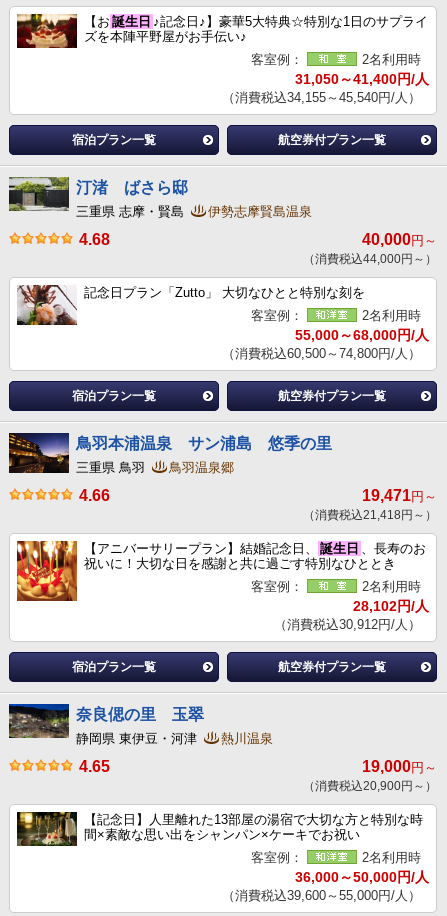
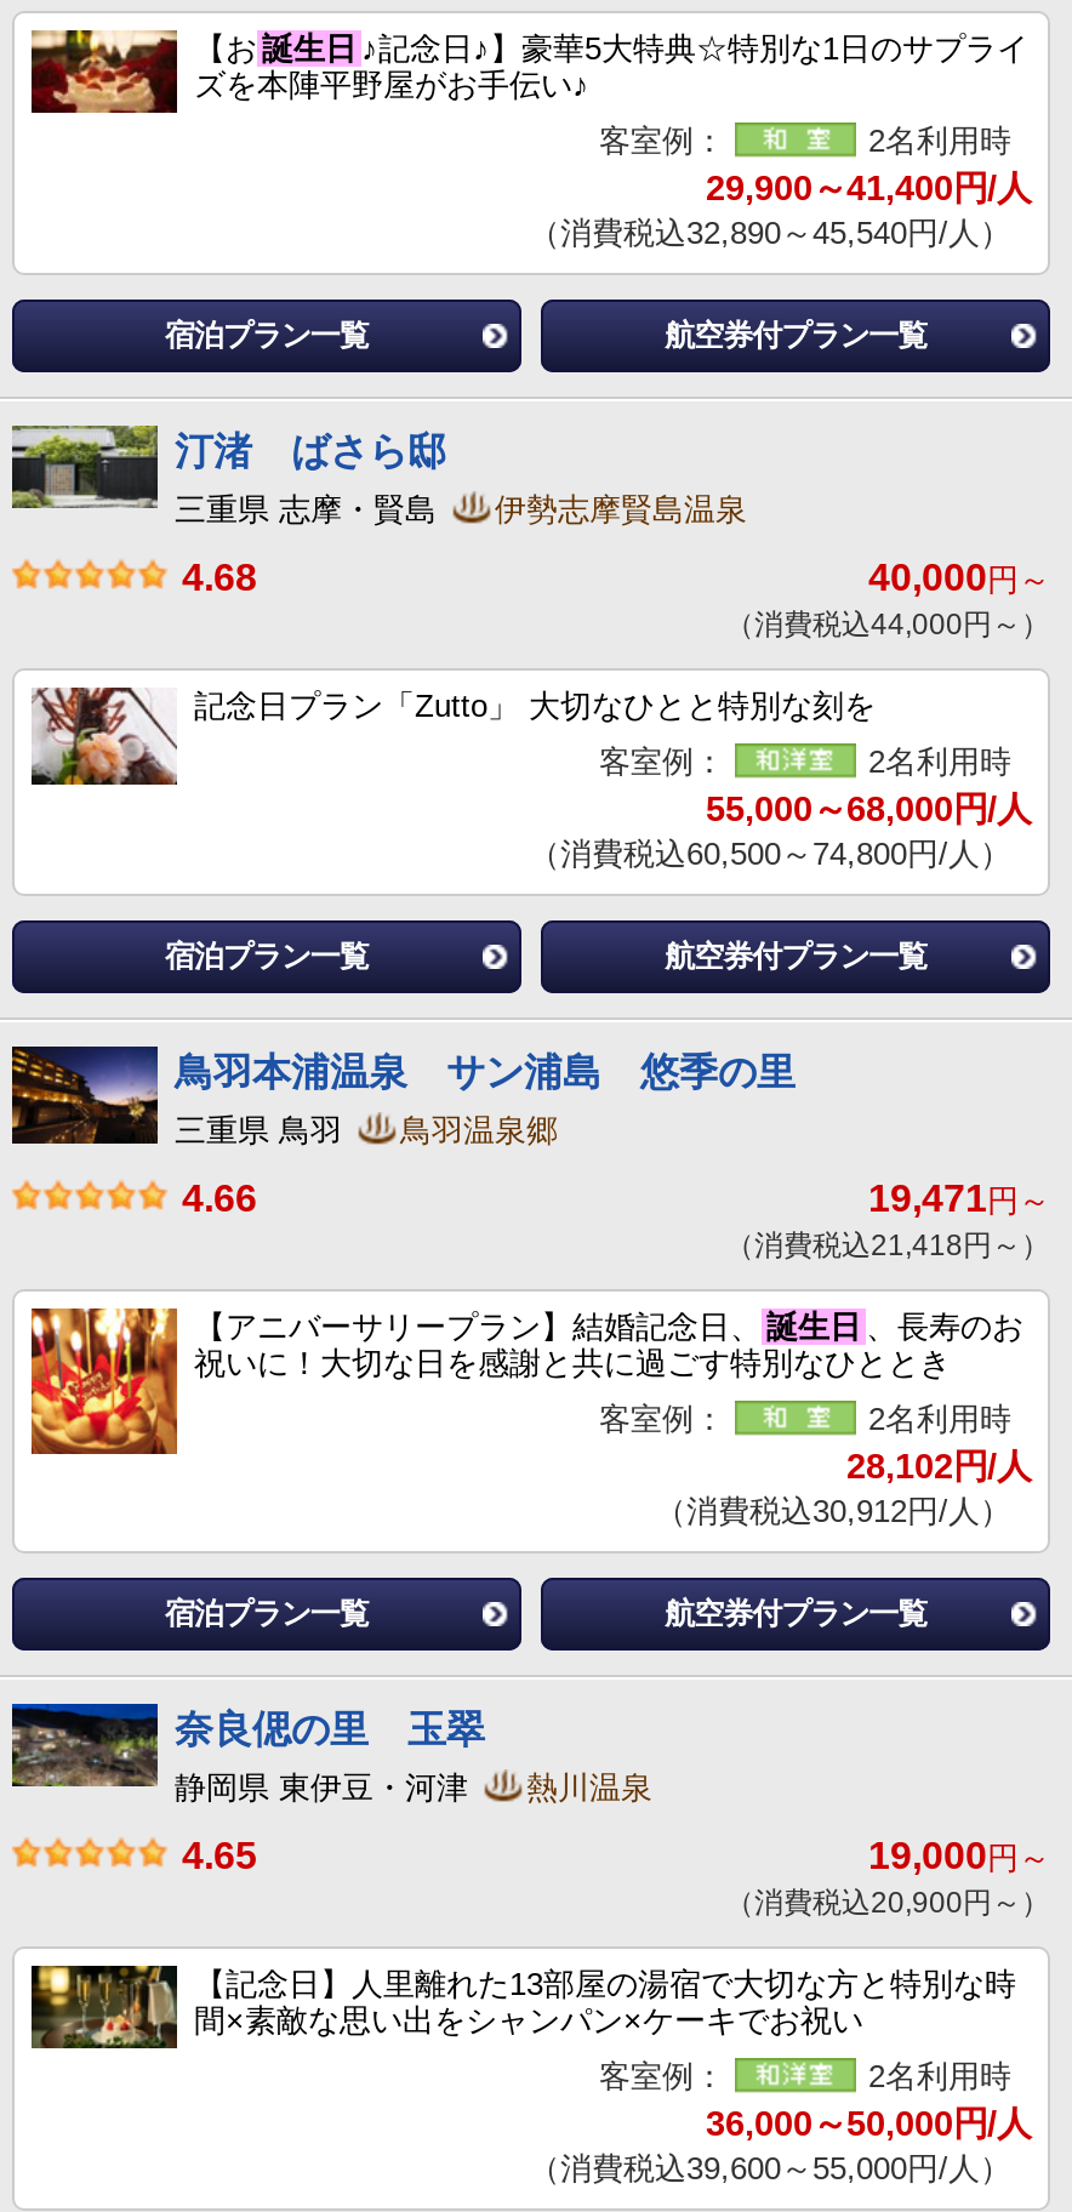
[295,71,429,87] 31,050～41,400円/人 -> [706,169,1031,207] 29,900～41,400円/人
[222,90,421,105] （消費税込34,155～45,540円/人） -> [529,215,1011,251] （消費税込32,890～45,540円/人）

